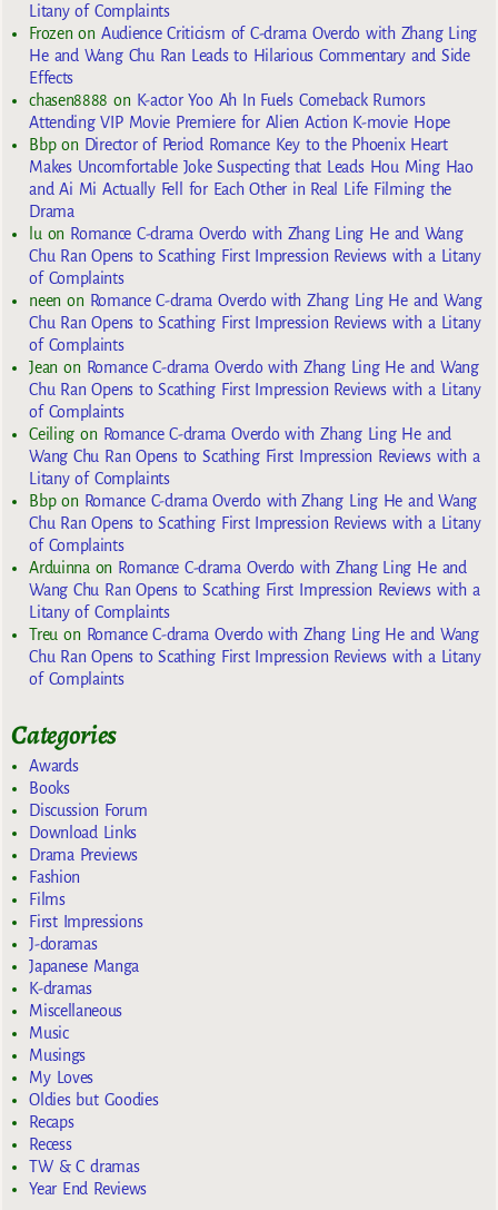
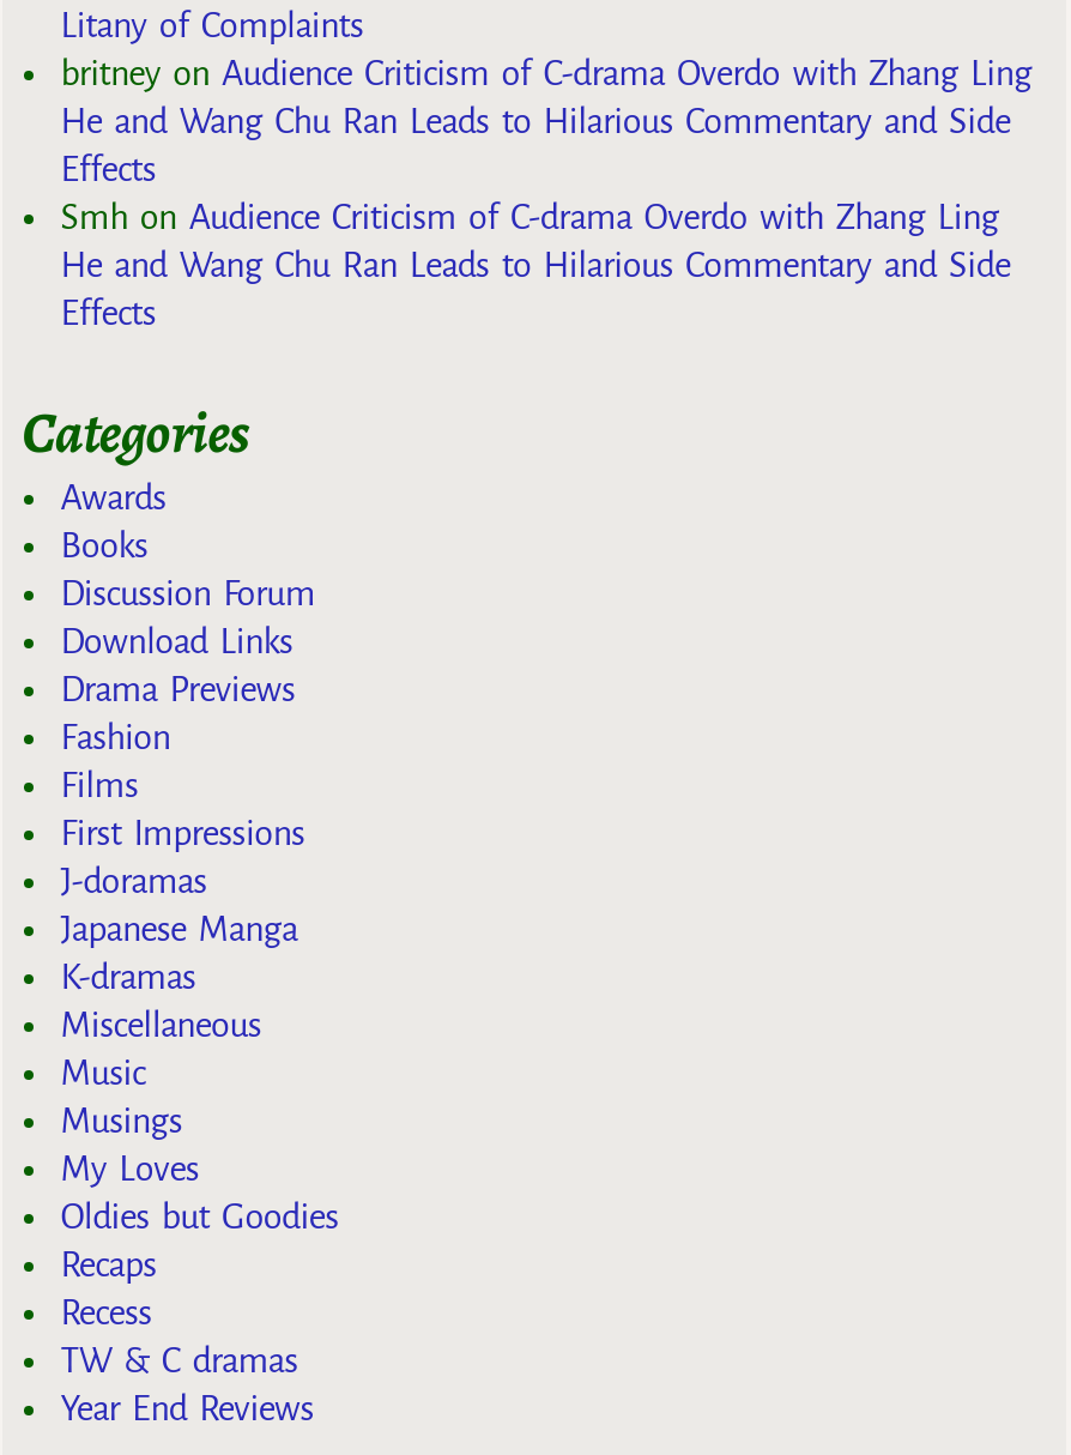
[29,25,477,43] Frozen on Audience Criticism of C-drama Overdo with Zhang Ling -> [60,54,1032,92] britney on Audience Criticism of C-drama Overdo with Zhang Ling
[29,92,482,688] chasen8888 on K-actor Yoo Ah In Fuels Comeback Rumors | Attending VIP Movie Premiere for Alien Action K-movie Hope | Bbp on Director of Period Romance Key to the Phoenix Heart | Makes Uncomfortable Joke Suspecting that Leads Hou Ming Hao | and Ai Mi Actually Fell for Each Other in Real Life Filming the | Drama | lu on Romance C-drama Overdo with Zhang Ling He and Wang | Chu Ran Opens to Scathing First Impression Reviews with a Litany | of Complaints | neen on Romance C-drama Overdo with Zhang Ling He and Wang | Chu Ran Opens to Scathing First Impression Reviews with a Litany | of Complaints | Jean on Romance C-drama Overdo with Zhang Ling He and Wang | Chu Ran Opens to Scathing First Impression Reviews with a Litany | of Complaints | Ceiling on Romance C-drama Overdo with Zhang Ling He and | Wang Chu Ran Opens to Scathing First Impression Reviews with a | Litany of Complaints | Bbp on Romance C-drama Overdo with Zhang Ling He and Wang | Chu Ran Opens to Scathing First Impression Reviews with a Litany | of Complaints | Arduinna on Romance C-drama Overdo with Zhang Ling He and | Wang Chu Ran Opens to Scathing First Impression Reviews with a | Litany of Complaints | Treu on Romance C-drama Overdo with Zhang Ling He and Wang | Chu Ran Opens to Scathing First Impression Reviews with a Litany | of Complaints -> [60,198,1010,332] Smh on Audience Criticism of C-drama Overdo with Zhang Ling | He and Wang Chu Ran Leads to Hilarious Commentary and Side | Effects

